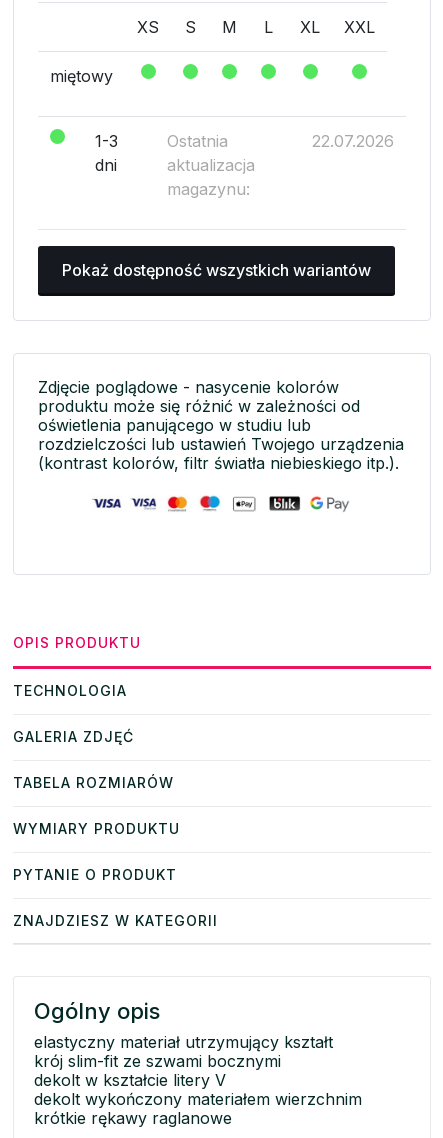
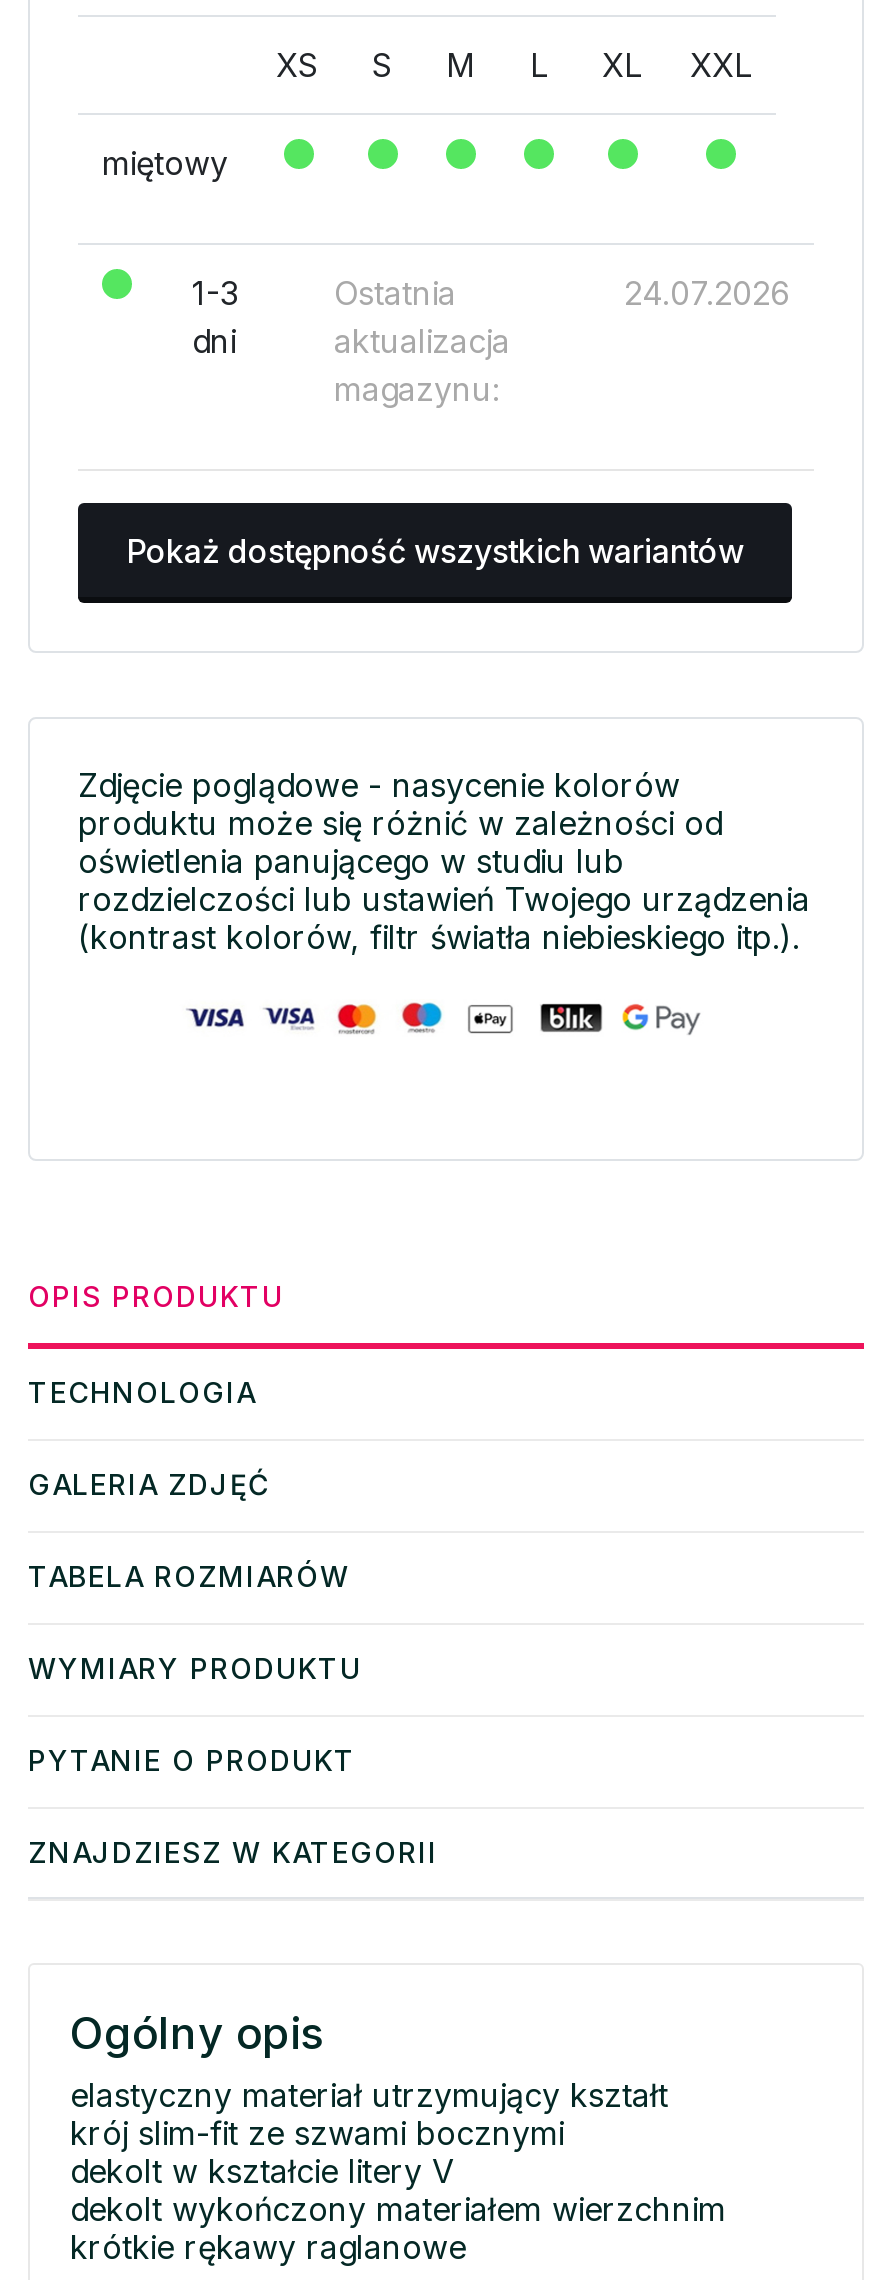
[312,131,394,151] 22.07.2026 -> [624,274,790,314] 24.07.2026

